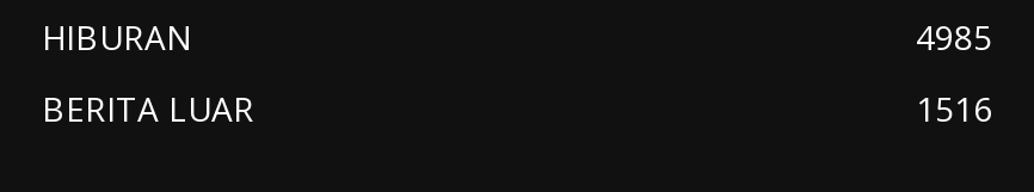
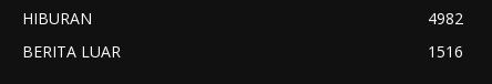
[916,15,992,60] 4985 -> [428,8,463,29] 4982

